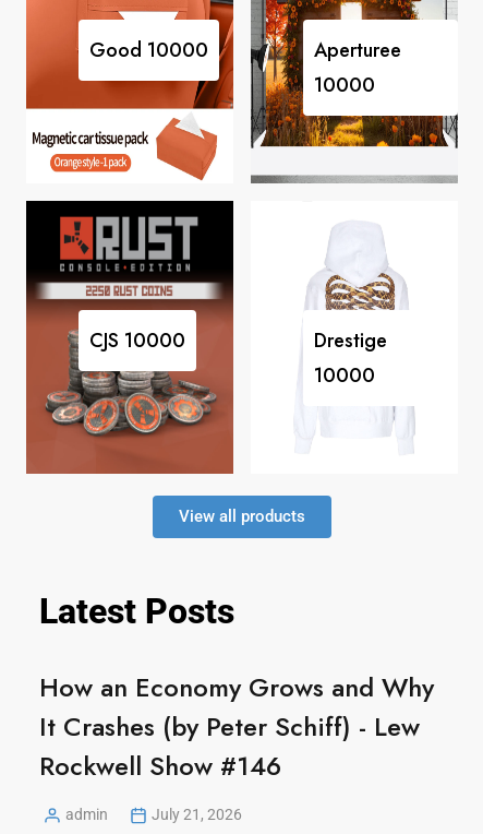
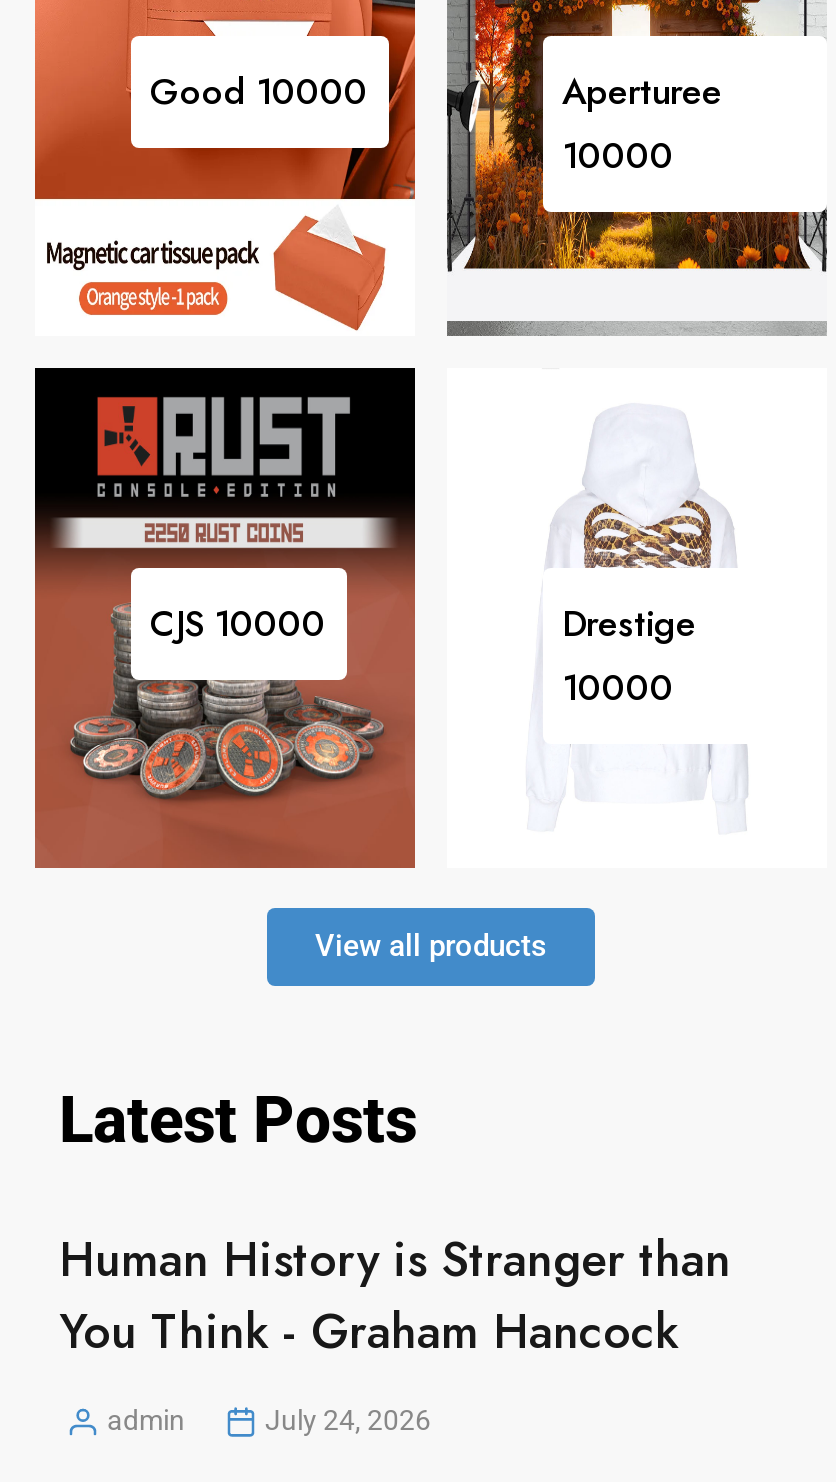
[39,668,434,785] How an Economy Grows and Why | It Crashes (by Peter Schiff) - Lew | Rockwell Show #146 -> [59,1224,731,1366] Human History is Stranger than | You Think - Graham Hancock
[152,806,242,823] July 21, 2026 -> [265,1404,431,1436] July 24, 2026

